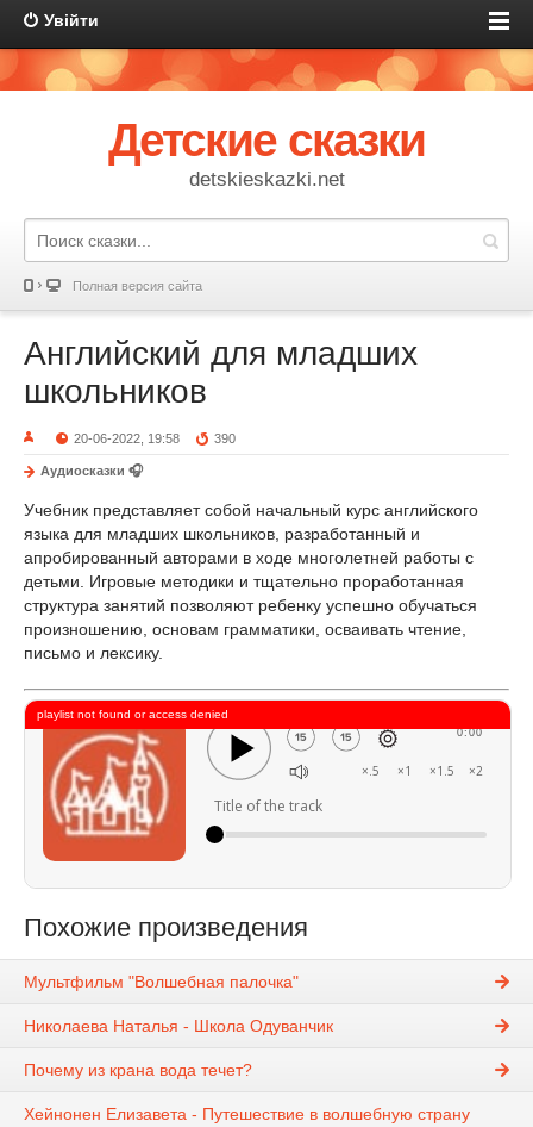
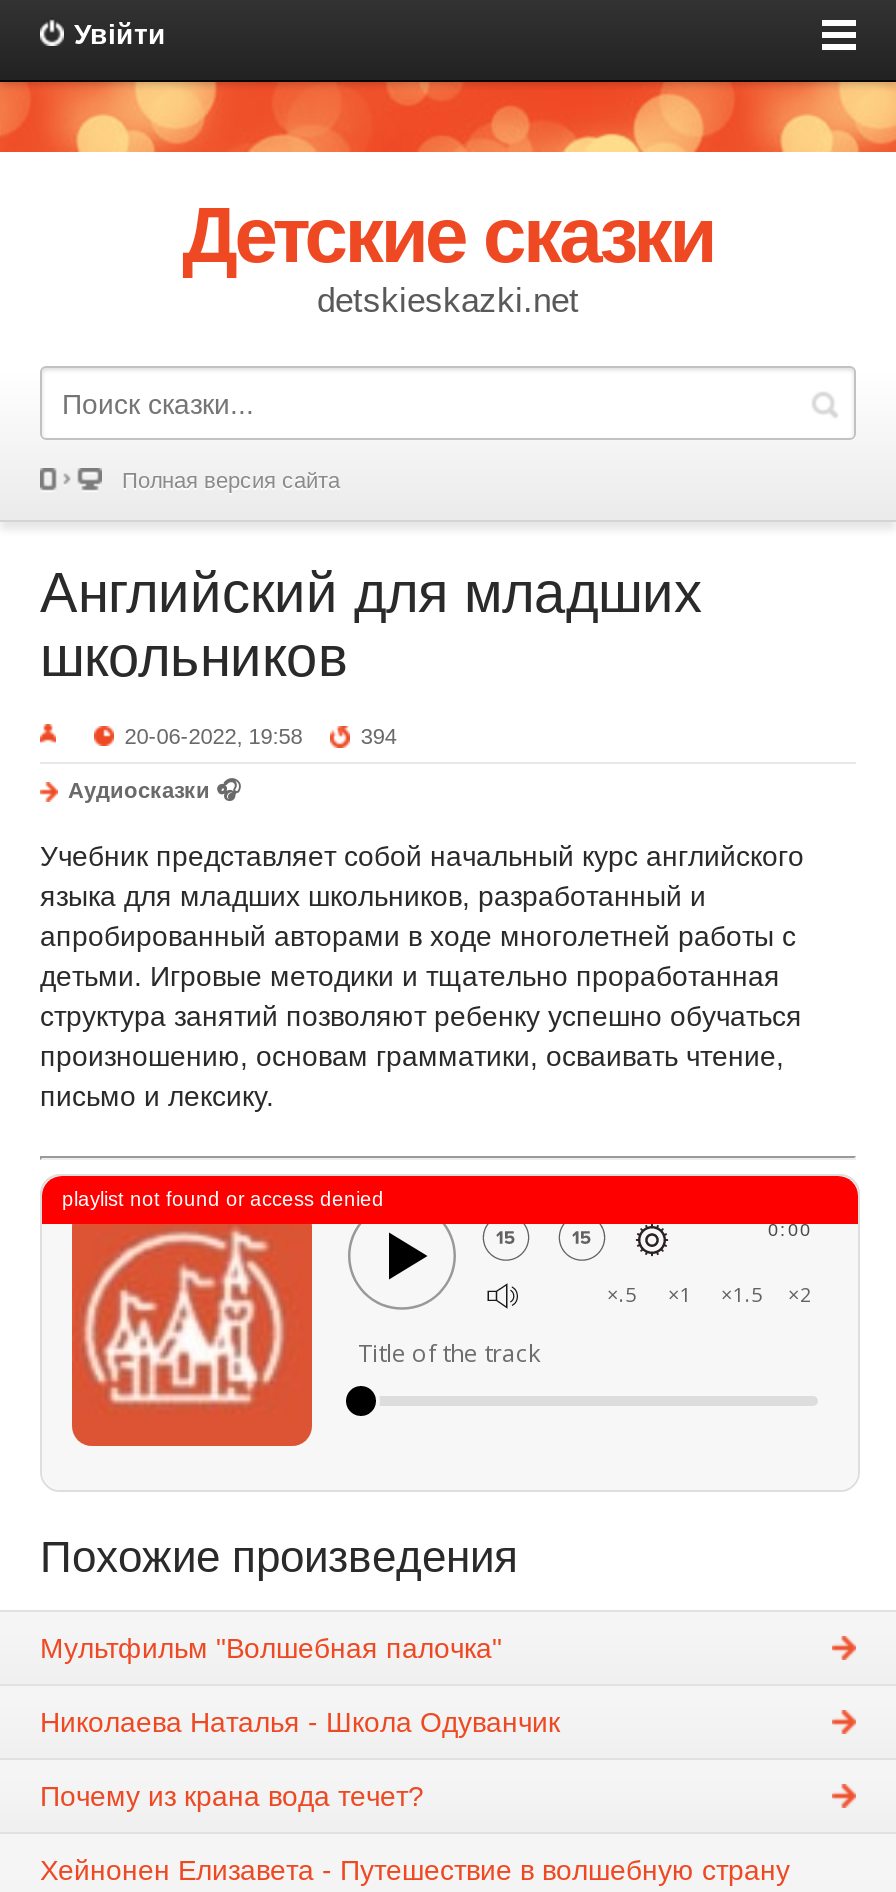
[215,431,236,446] 390 -> [361,724,397,748] 394

